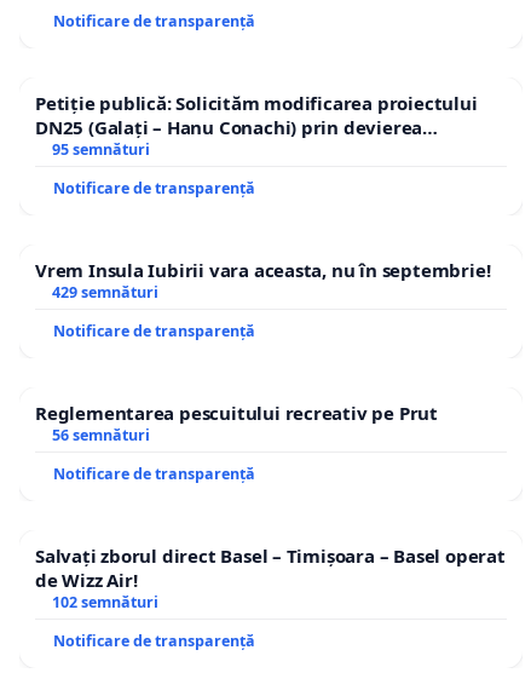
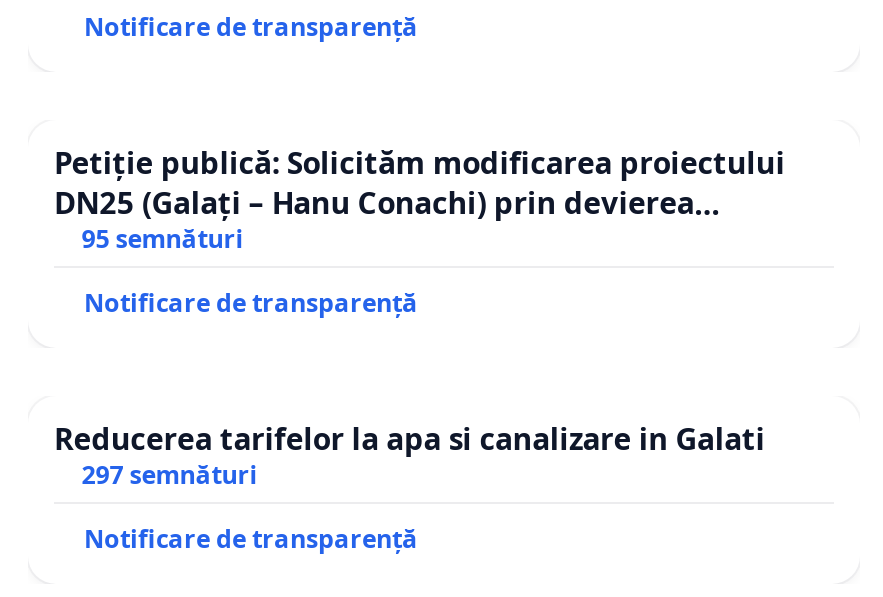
[35,258,505,613] Vrem Insula Iubirii vara aceasta, nu în septembrie! | 429 semnături | Notificare de transparență | Reglementarea pescuitului recreativ pe Prut | 56 semnături | Notificare de transparență | Salvați zborul direct Basel – Timișoara – Basel operat | de Wizz Air! | 102 semnături -> [54,419,765,493] Reducerea tarifelor la apa si canalizare in Galati | 297 semnături

